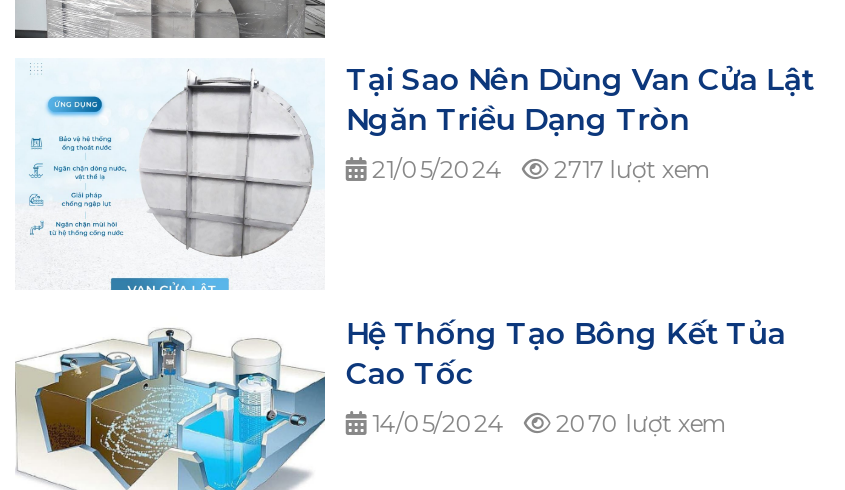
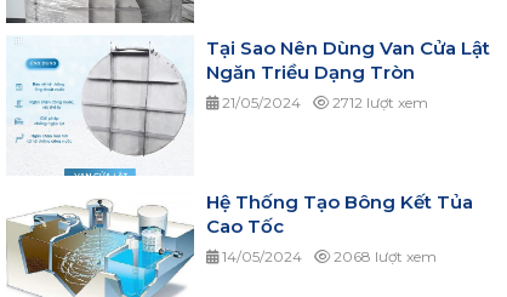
[366,154,712,184] 21/05/2024 2717 lượt xem -> [219,94,429,112] 21/05/2024 2712 lượt xem
[366,407,728,437] 14/05/2024 2070 lượt xem -> [219,247,437,265] 14/05/2024 2068 lượt xem

